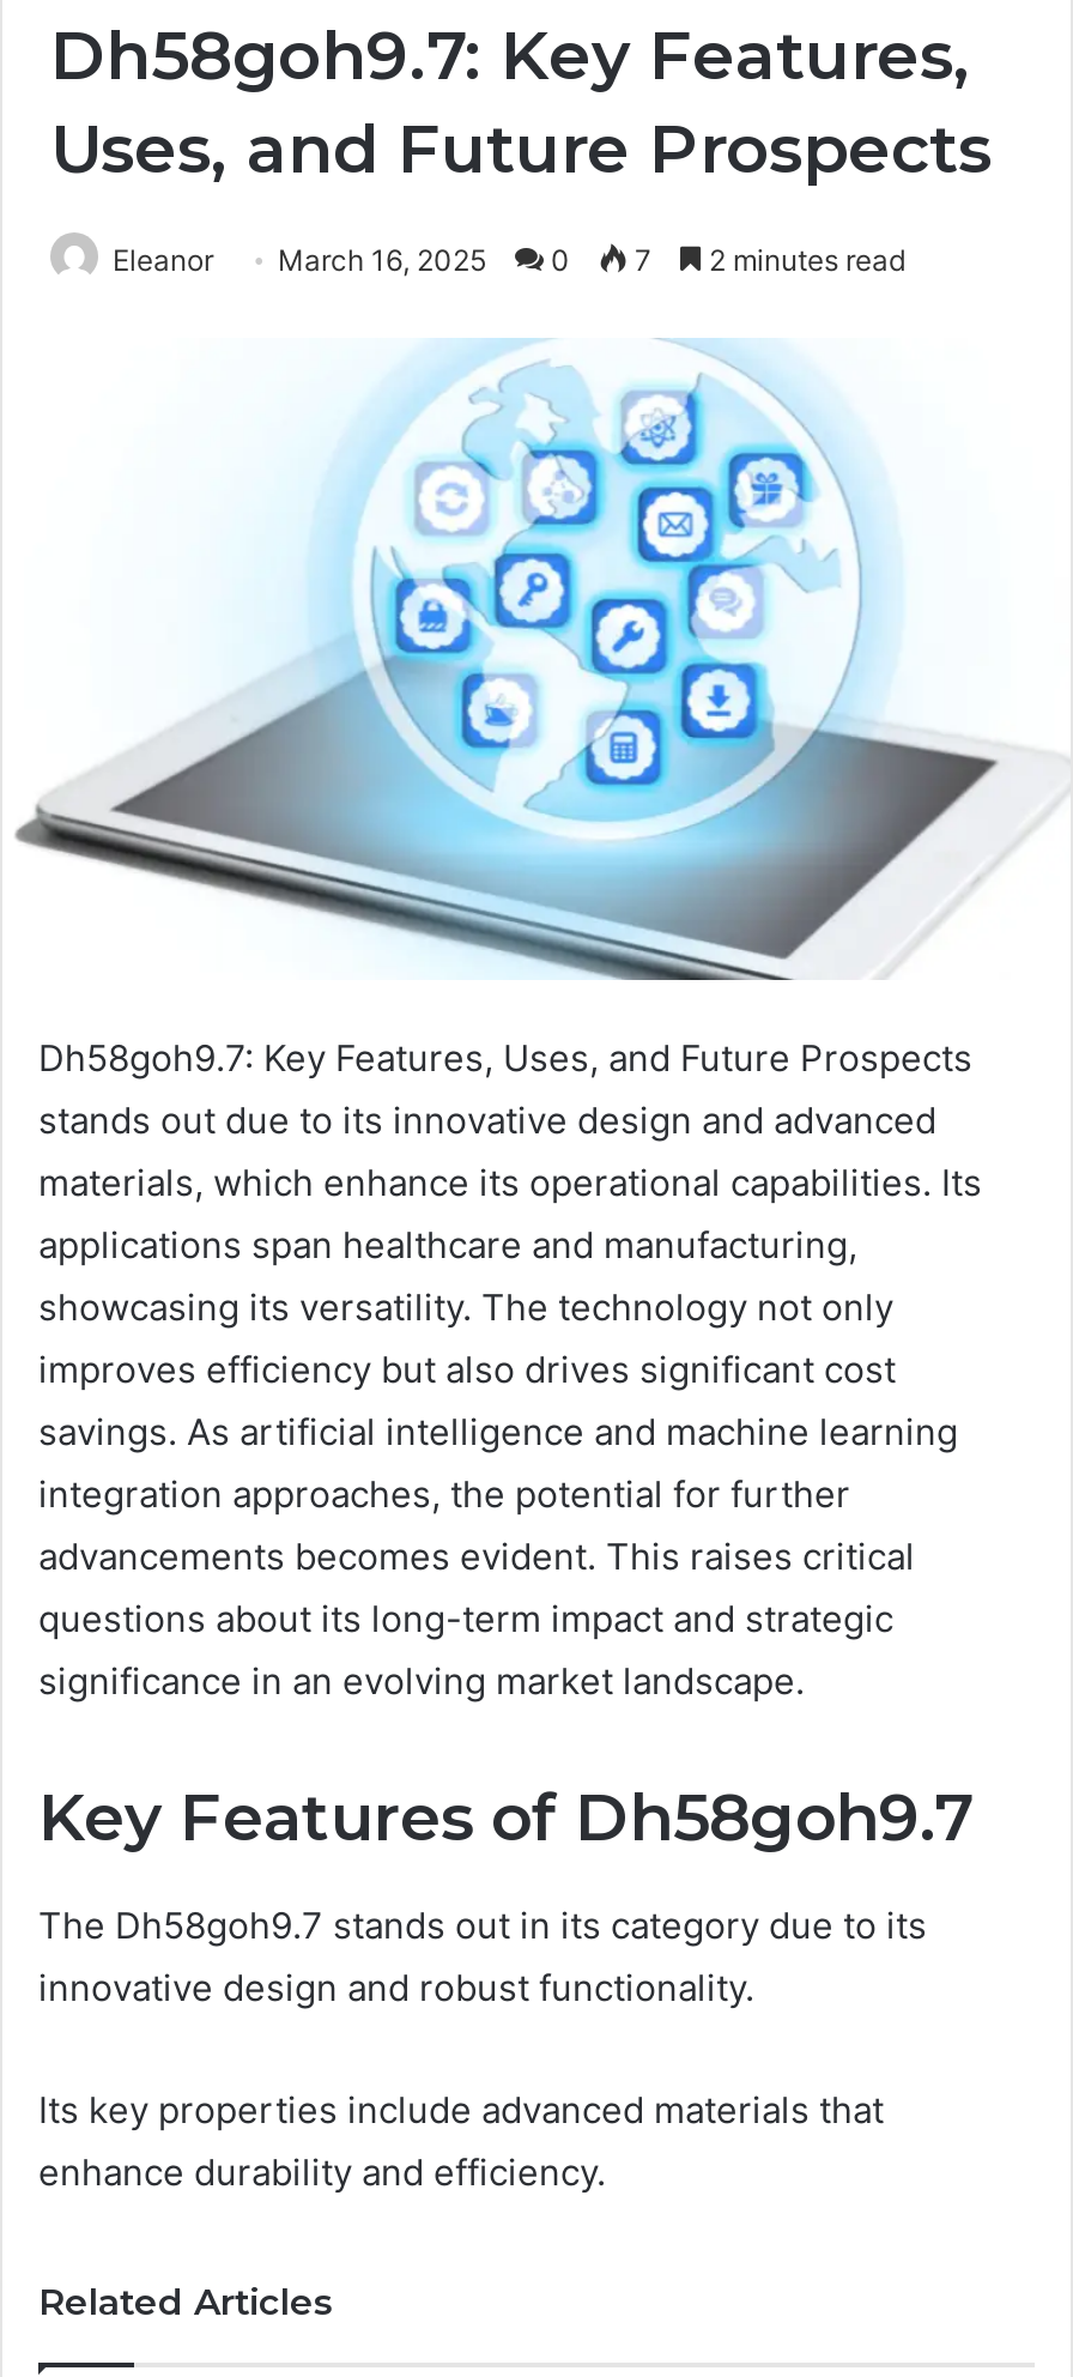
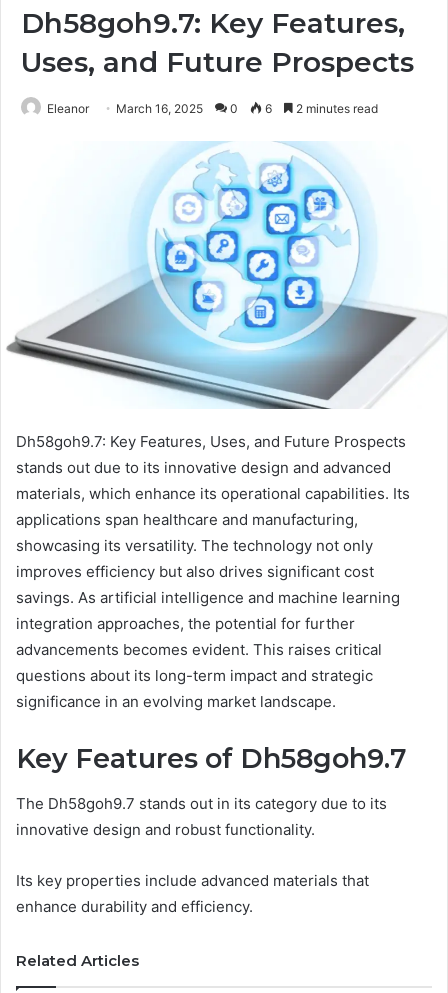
[113,242,905,277] Eleanor March 16, 2025 0 7 2 minutes read -> [47,101,378,116] Eleanor March 16, 2025 0 6 2 minutes read

